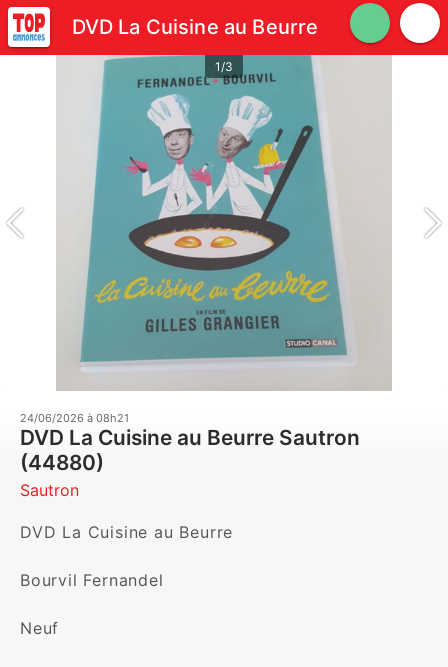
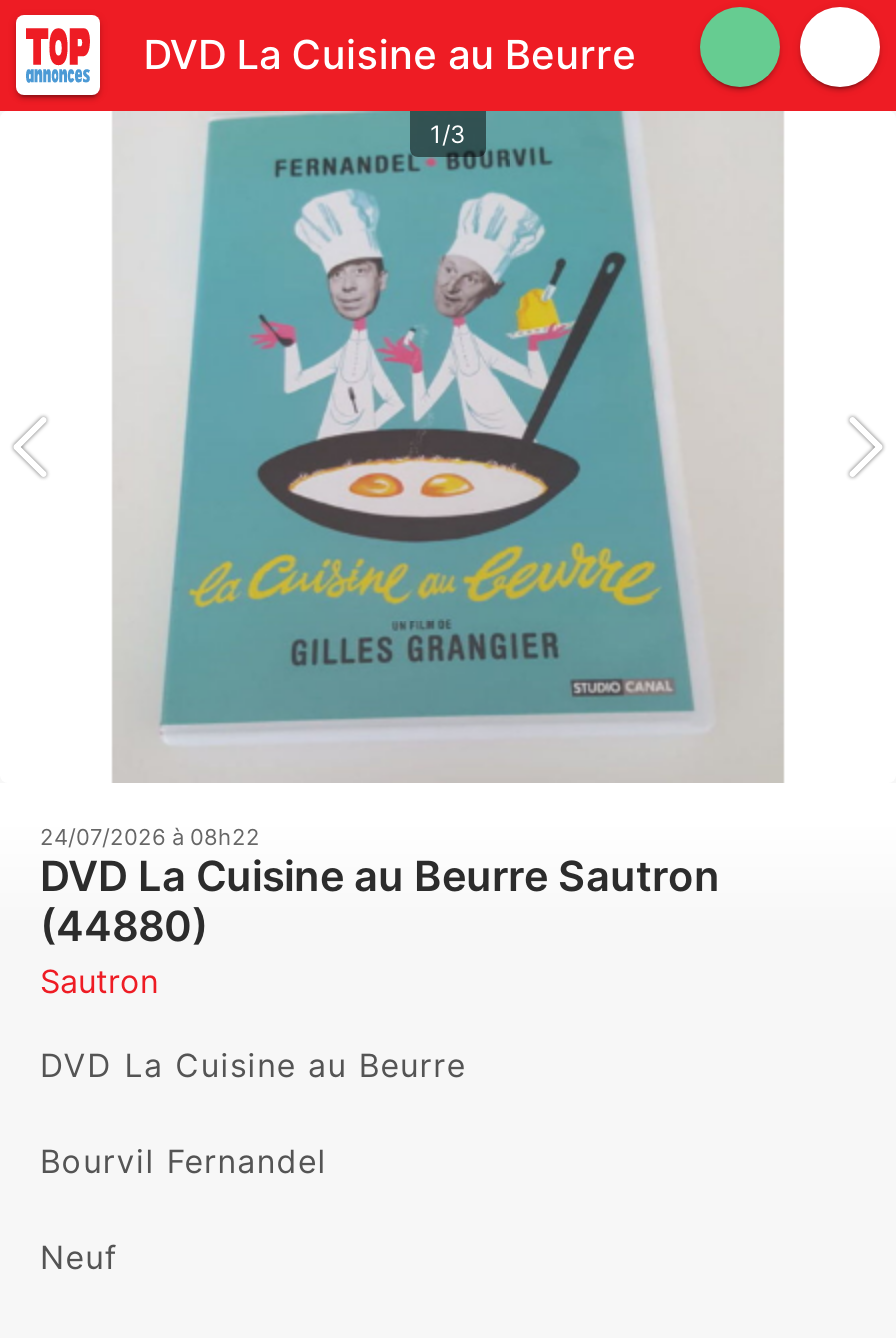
[20,411,129,425] 24/06/2026 à 08h21 -> [40,823,260,851] 24/07/2026 à 08h22

